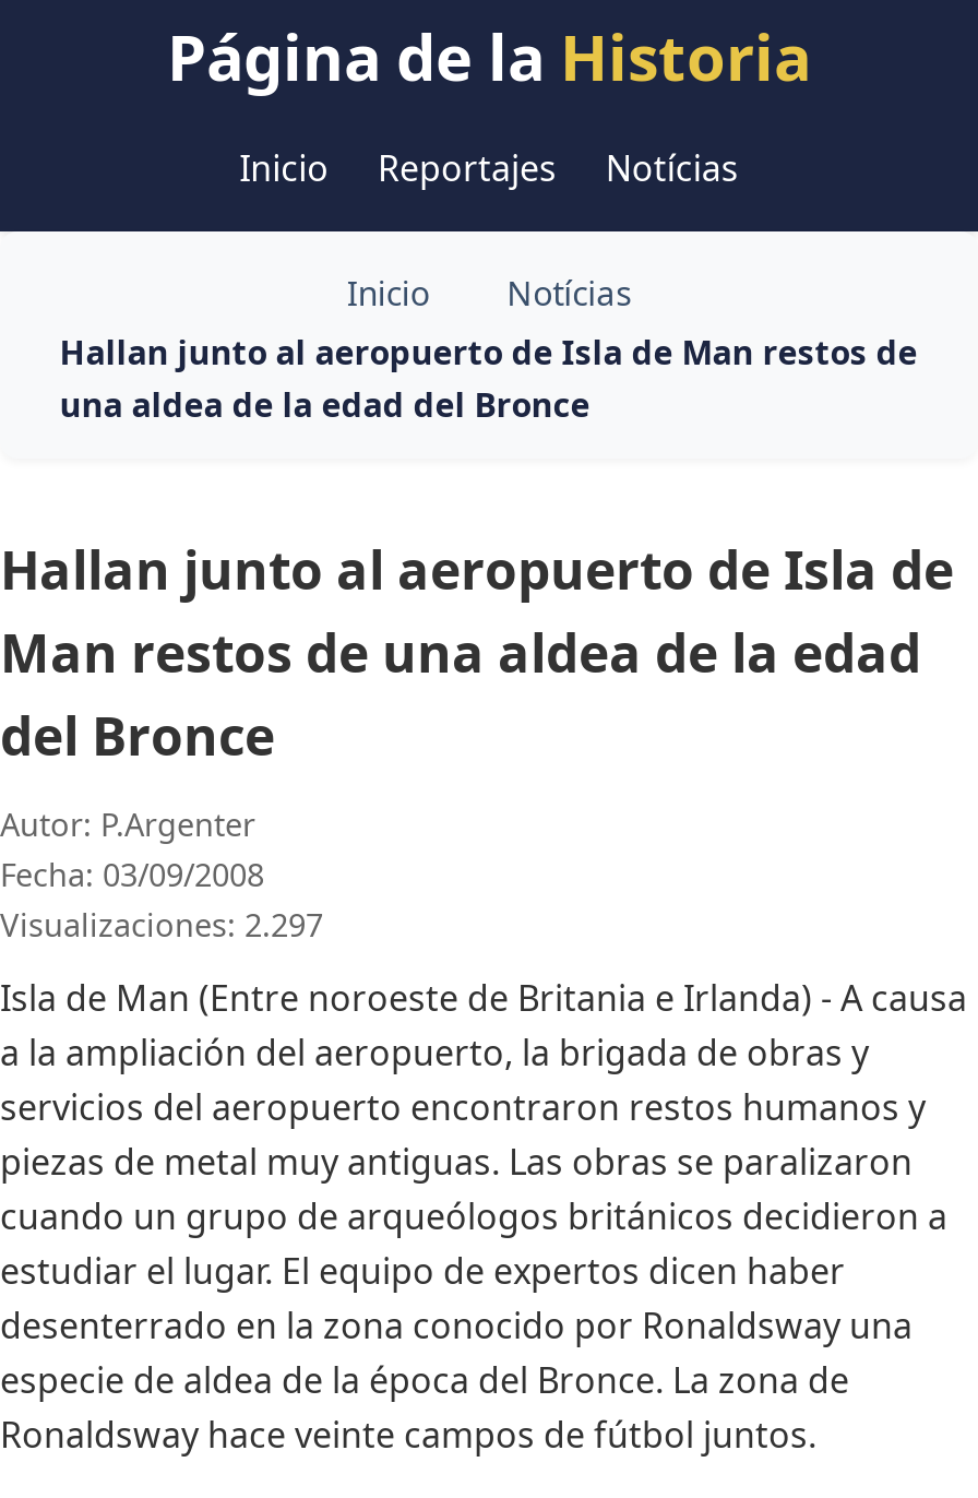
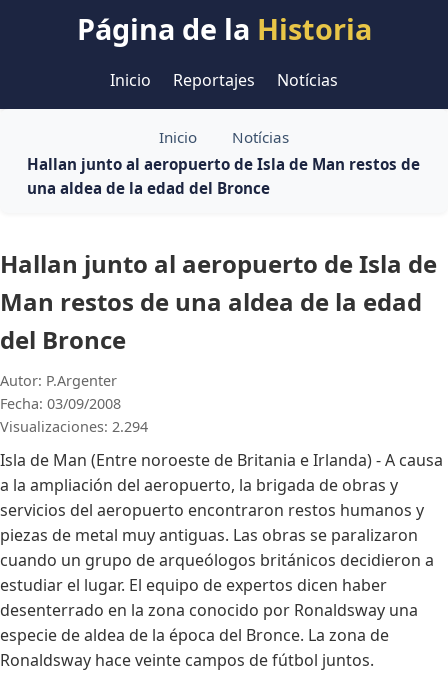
[0,904,323,946] Visualizaciones: 2.297 -> [0,417,148,436] Visualizaciones: 2.294

